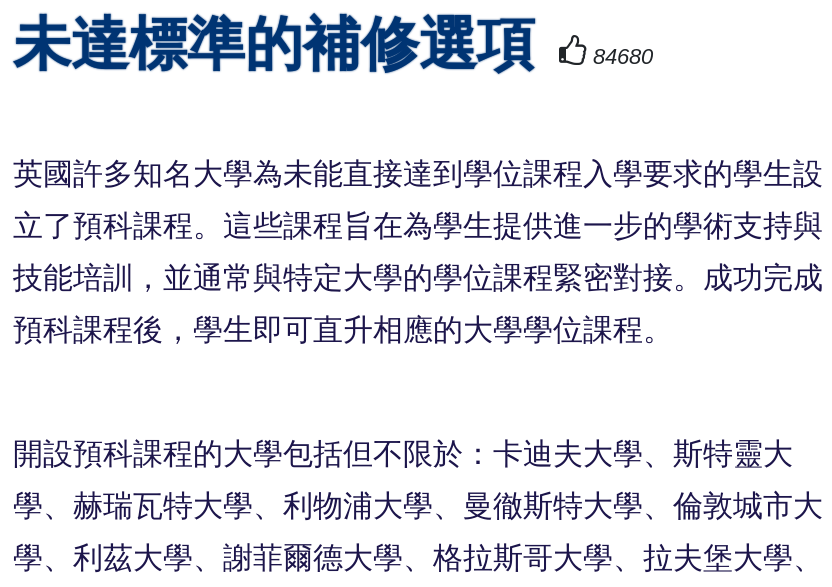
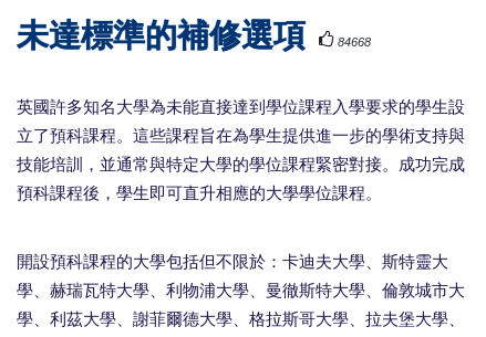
[587,44,653,68] 84680 -> [334,35,371,49] 84668

